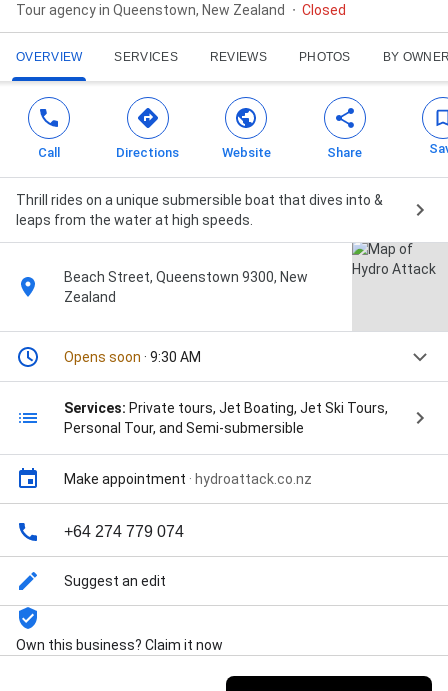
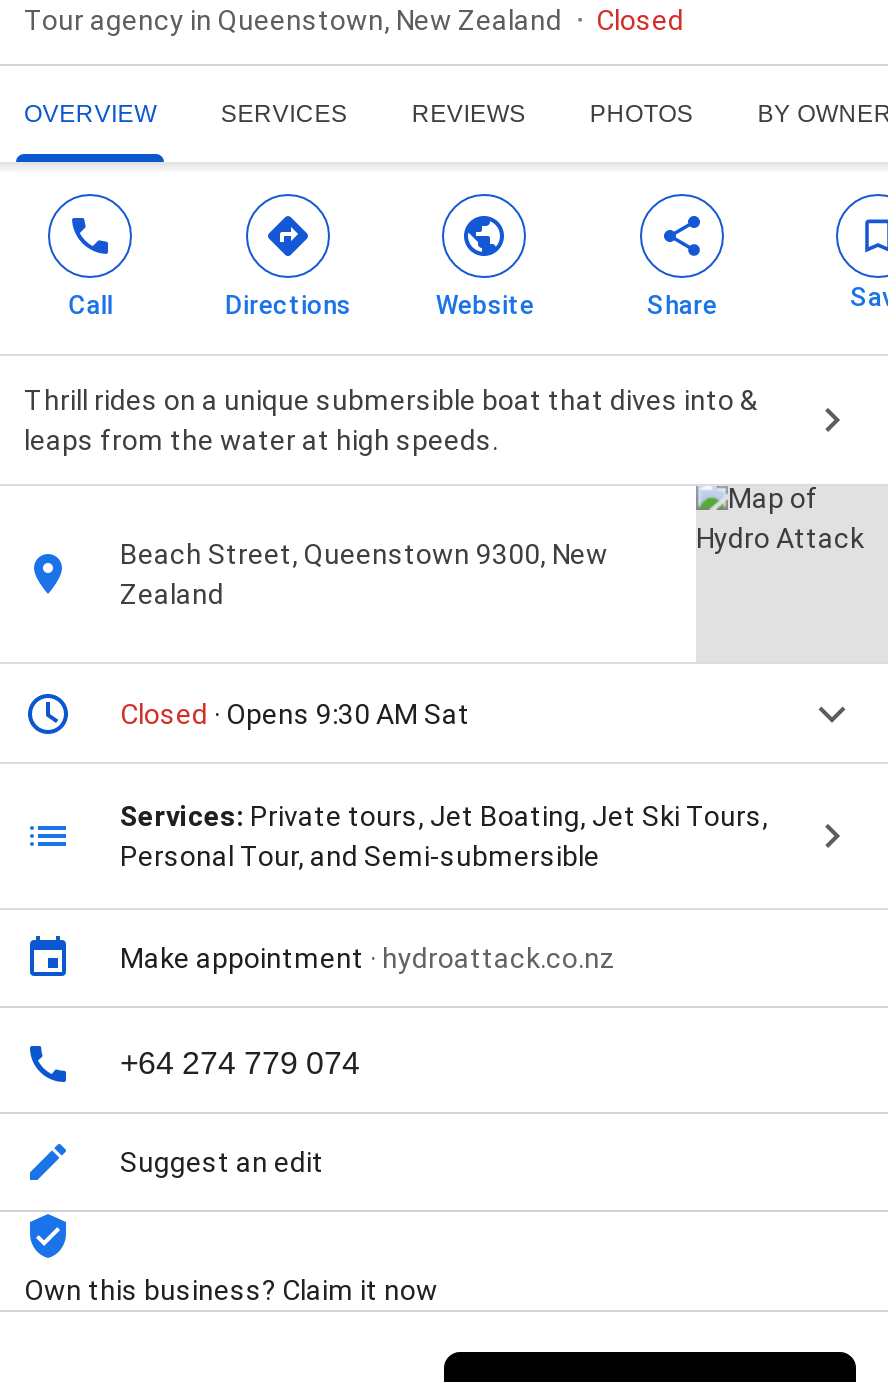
[64,349,201,365] Opens soon · 9:30 AM -> [120,698,470,730] Closed · Opens 9:30 AM Sat

